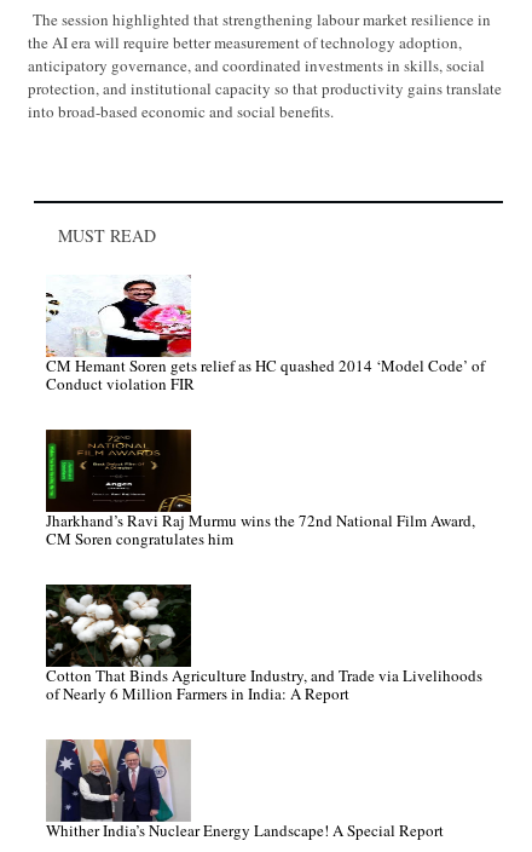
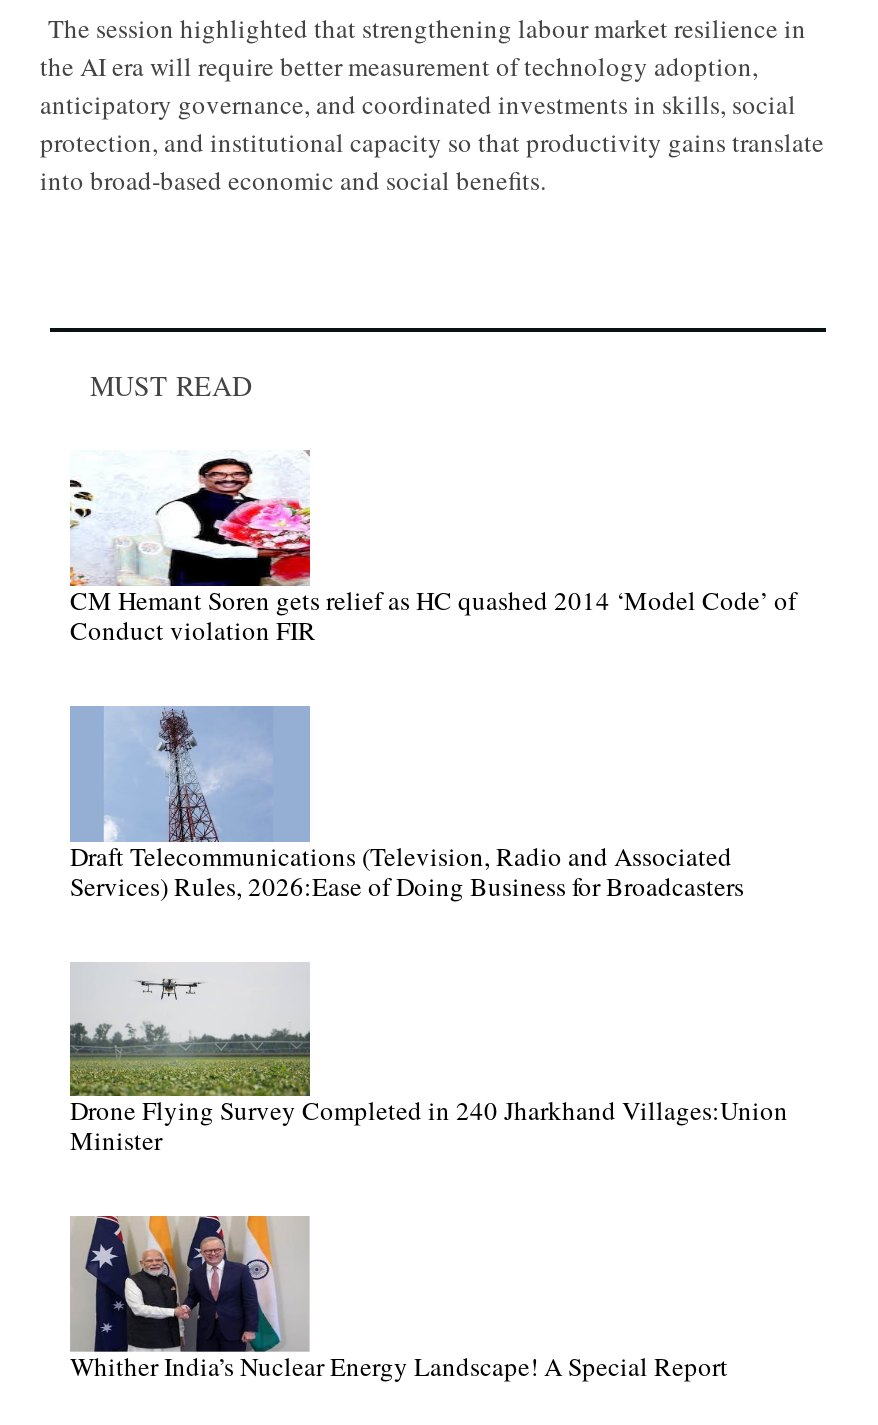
[45,428,475,549] [image] | Jharkhand’s Ravi Raj Murmu wins the 72nd National Film Award, | CM Soren congratulates him -> [70,704,744,904] [image] | Draft Telecommunications (Television, Radio and Associated | Services) Rules, 2026:Ease of Doing Business for Broadcasters
[45,583,482,704] [image] | Cotton That Binds Agriculture Industry, and Trade via Livelihoods | of Nearly 6 Million Farmers in India: A Report -> [68,962,788,1159] [image] | Drone Flying Survey Completed in 240 Jharkhand Villages:Union | Minister

